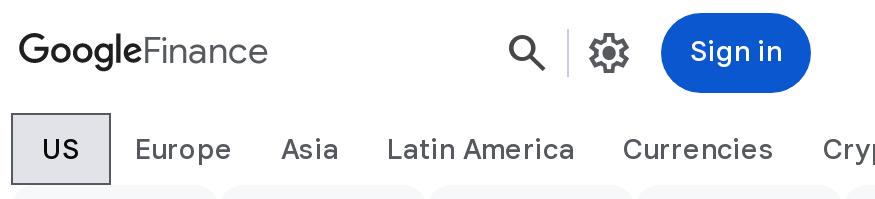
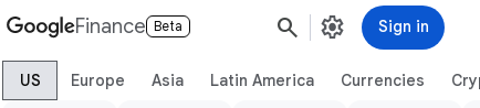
[142,29,270,73] Finance -> [75,14,182,39] Finance Beta

